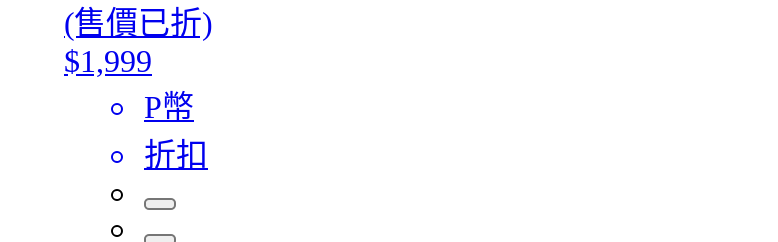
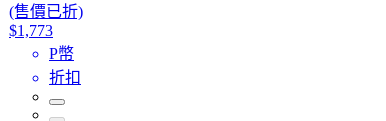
[64,44,152,78] $1,999 -> [9,22,53,39] $1,773

